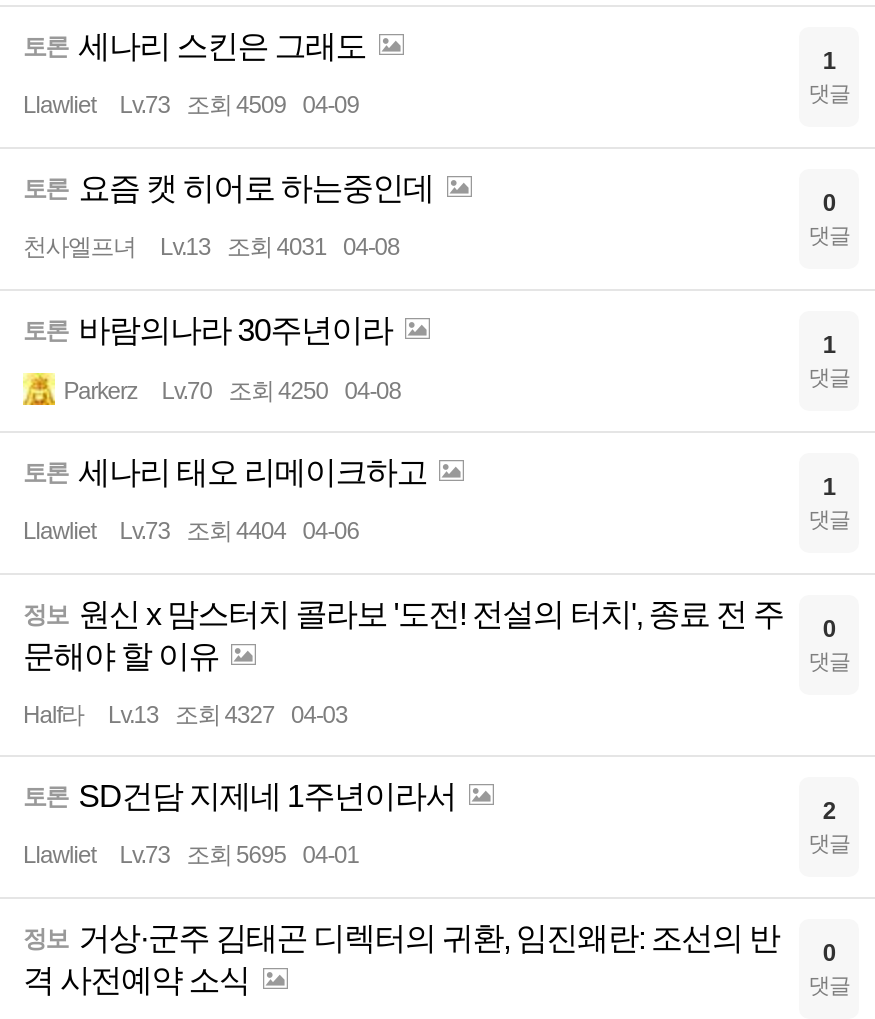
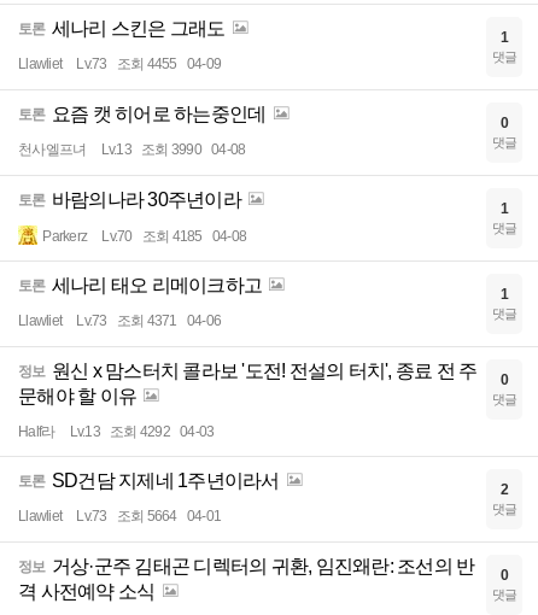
[23,92,359,120] Llawliet Lv.73 조회 4509 04-09 -> [18,56,221,73] Llawliet Lv.73 조회 4455 04-09
[23,234,399,262] 천사엘프녀 Lv.13 조회 4031 04-08 -> [18,142,245,159] 천사엘프녀 Lv.13 조회 3990 04-08
[63,378,401,406] Parkerz Lv.70 조회 4250 04-08 -> [42,229,246,245] Parkerz Lv.70 조회 4185 04-08
[23,518,359,546] Llawliet Lv.73 조회 4404 04-06 -> [18,313,221,330] Llawliet Lv.73 조회 4371 04-06
[23,702,347,730] Half라 Lv.13 조회 4327 04-03 -> [18,424,214,441] Half라 Lv.13 조회 4292 04-03
[23,842,359,870] Llawliet Lv.73 조회 5695 04-01 -> [18,508,221,525] Llawliet Lv.73 조회 5664 04-01

